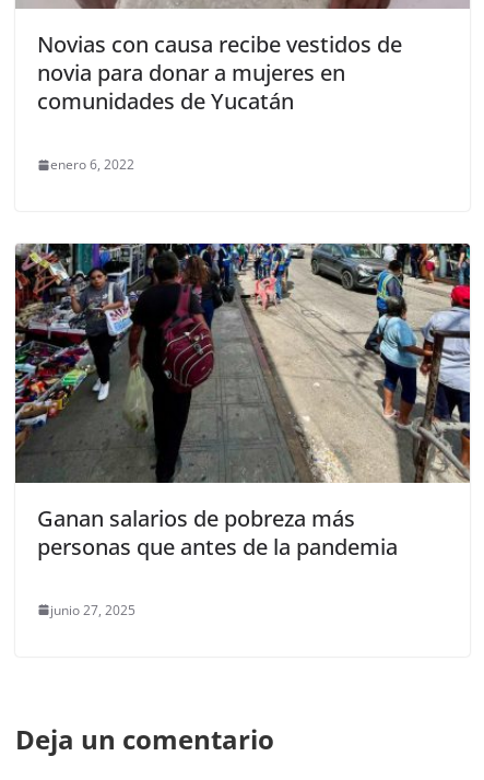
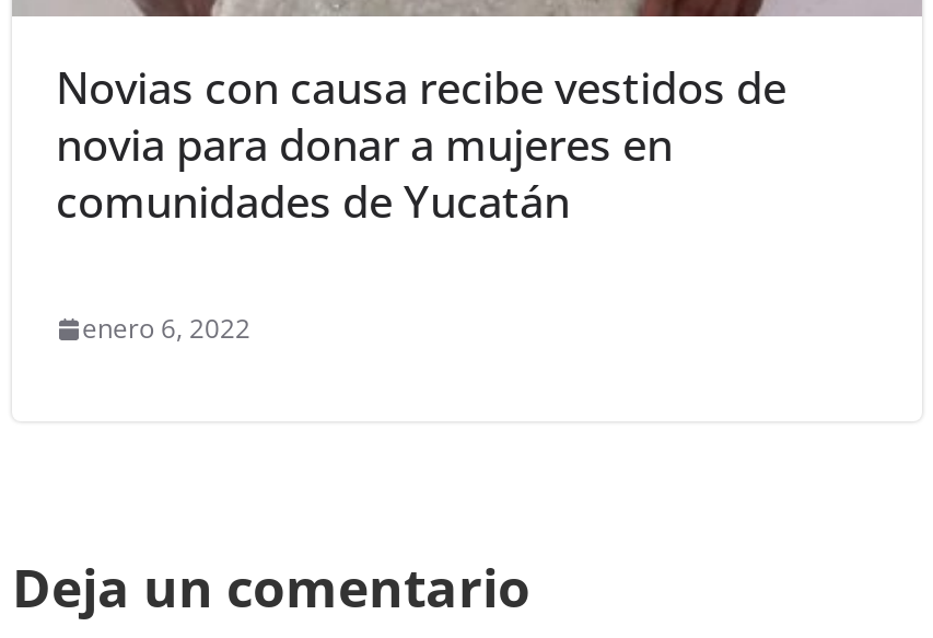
[14,243,471,619] [image] | Ganan salarios de pobreza más | personas que antes de la pandemia | junio 27, 2025 -> none

